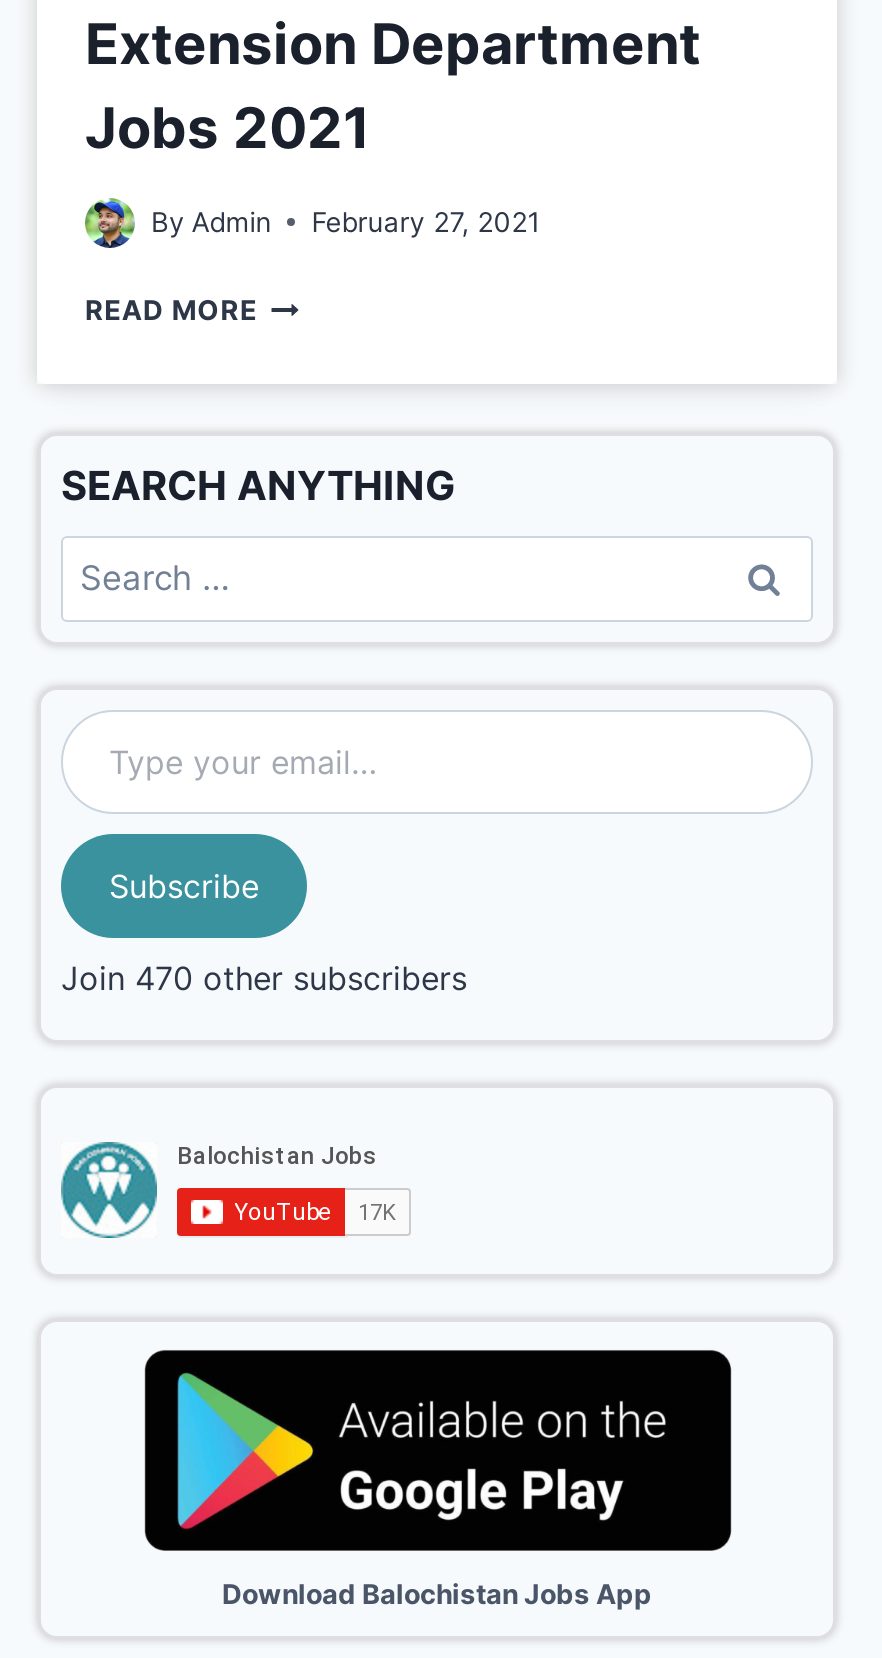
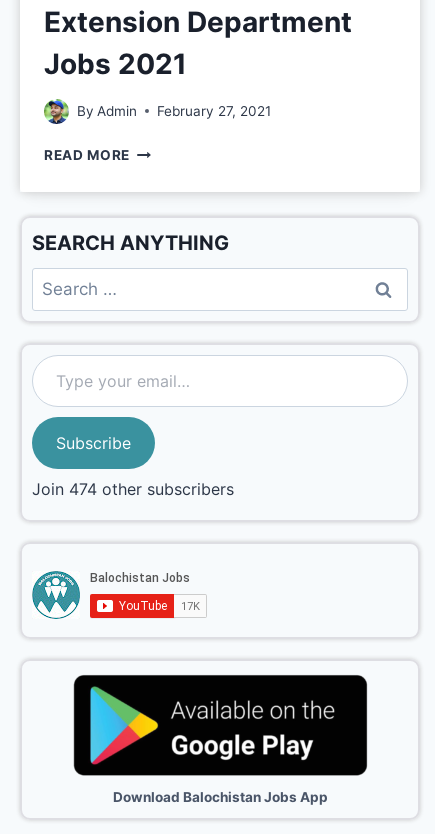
[61,957,467,997] Join 470 other subscribers -> [32,479,234,499] Join 474 other subscribers

